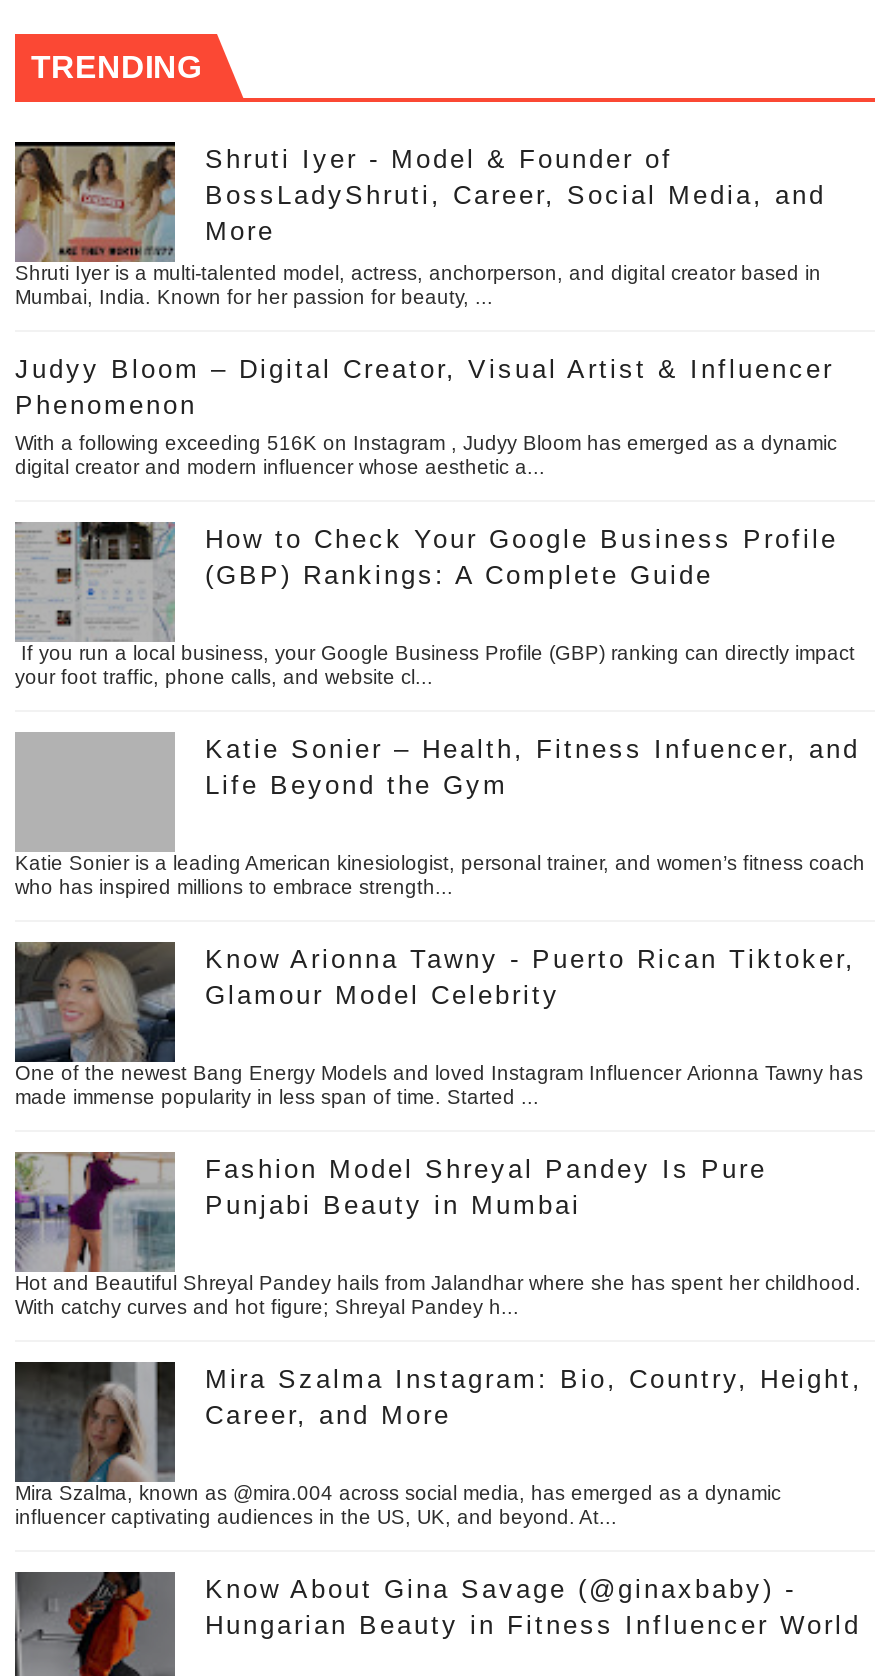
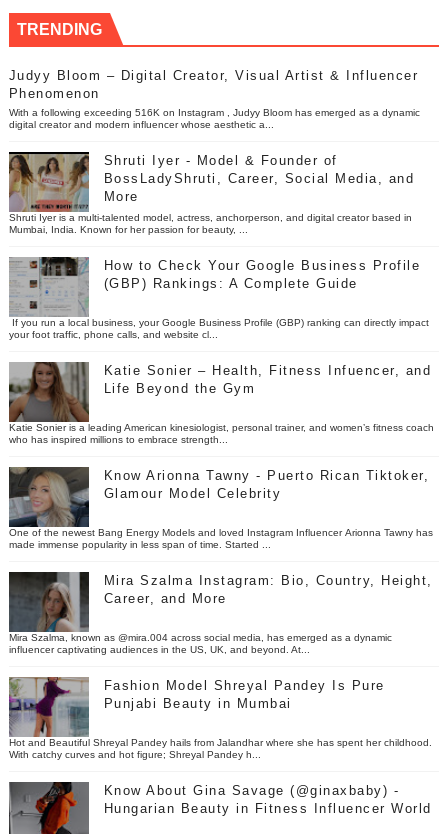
moved [11,142,826,308] -> [7,152,414,235]: [image] | Shruti Iyer - Model & Founder of | BossLadyShruti, Career, Social Media, and | More | Shruti Iyer is a multi-talented model, actress, anchorperson, and digital creator based in | Mumbai, India. Known for her passion for beauty, ...
moved [15,354,837,478] -> [9,68,420,130]: Judyy Bloom – Digital Creator, Visual Artist & Influencer | Phenomenon | With a following exceeding 516K on Instagram , Judyy Bloom has emerged as a dynamic | digital creator and modern influencer whose aesthetic a...
none -> [9,362,89,419] [image]
moved [13,1150,861,1318] -> [9,676,432,760]: [image] | Fashion Model Shreyal Pandey Is Pure | Punjabi Beauty in Mumbai | Hot and Beautiful Shreyal Pandey hails from Jalandhar where she has spent her childhood. | With catchy curves and hot figure; Shreyal Pandey h...
moved [13,1362,863,1528] -> [8,572,433,655]: [image] | Mira Szalma Instagram: Bio, Country, Height, | Career, and More | Mira Szalma, known as @mira.004 across social media, has emerged as a dynamic | influencer captivating audiences in the US, UK, and beyond. At...

